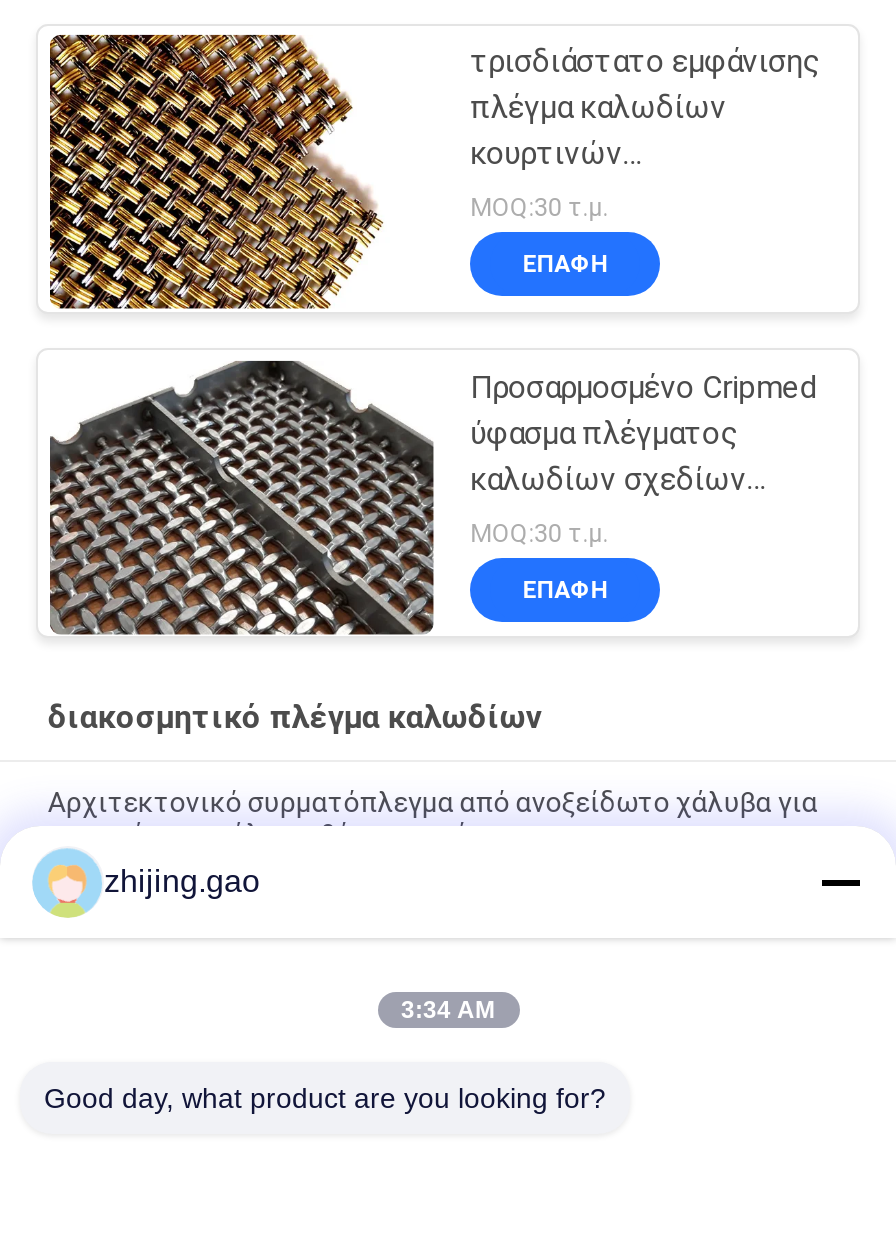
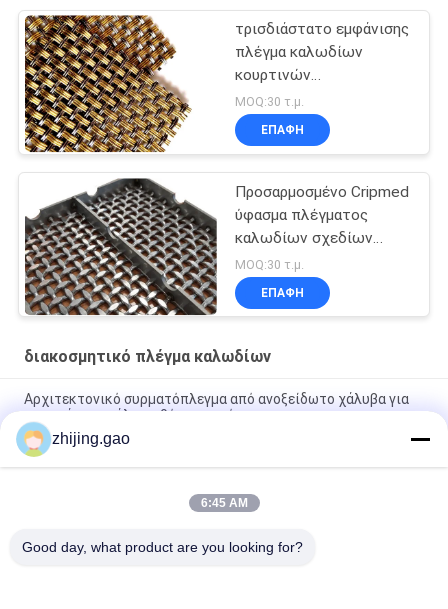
[401,996,495,1024] 3:34 AM -> [200,496,247,510] 6:45 AM

